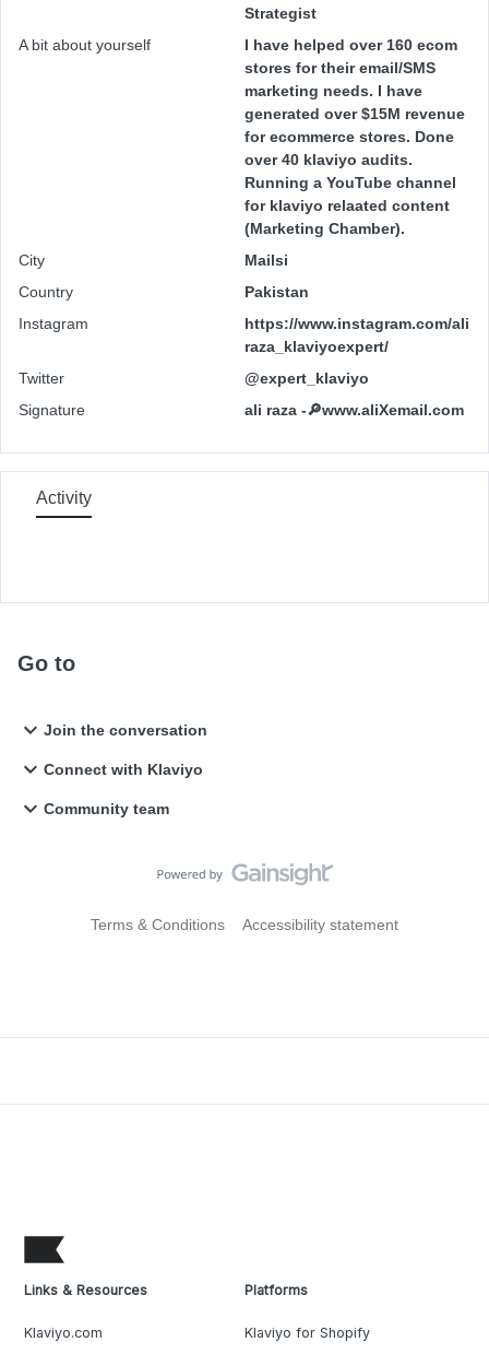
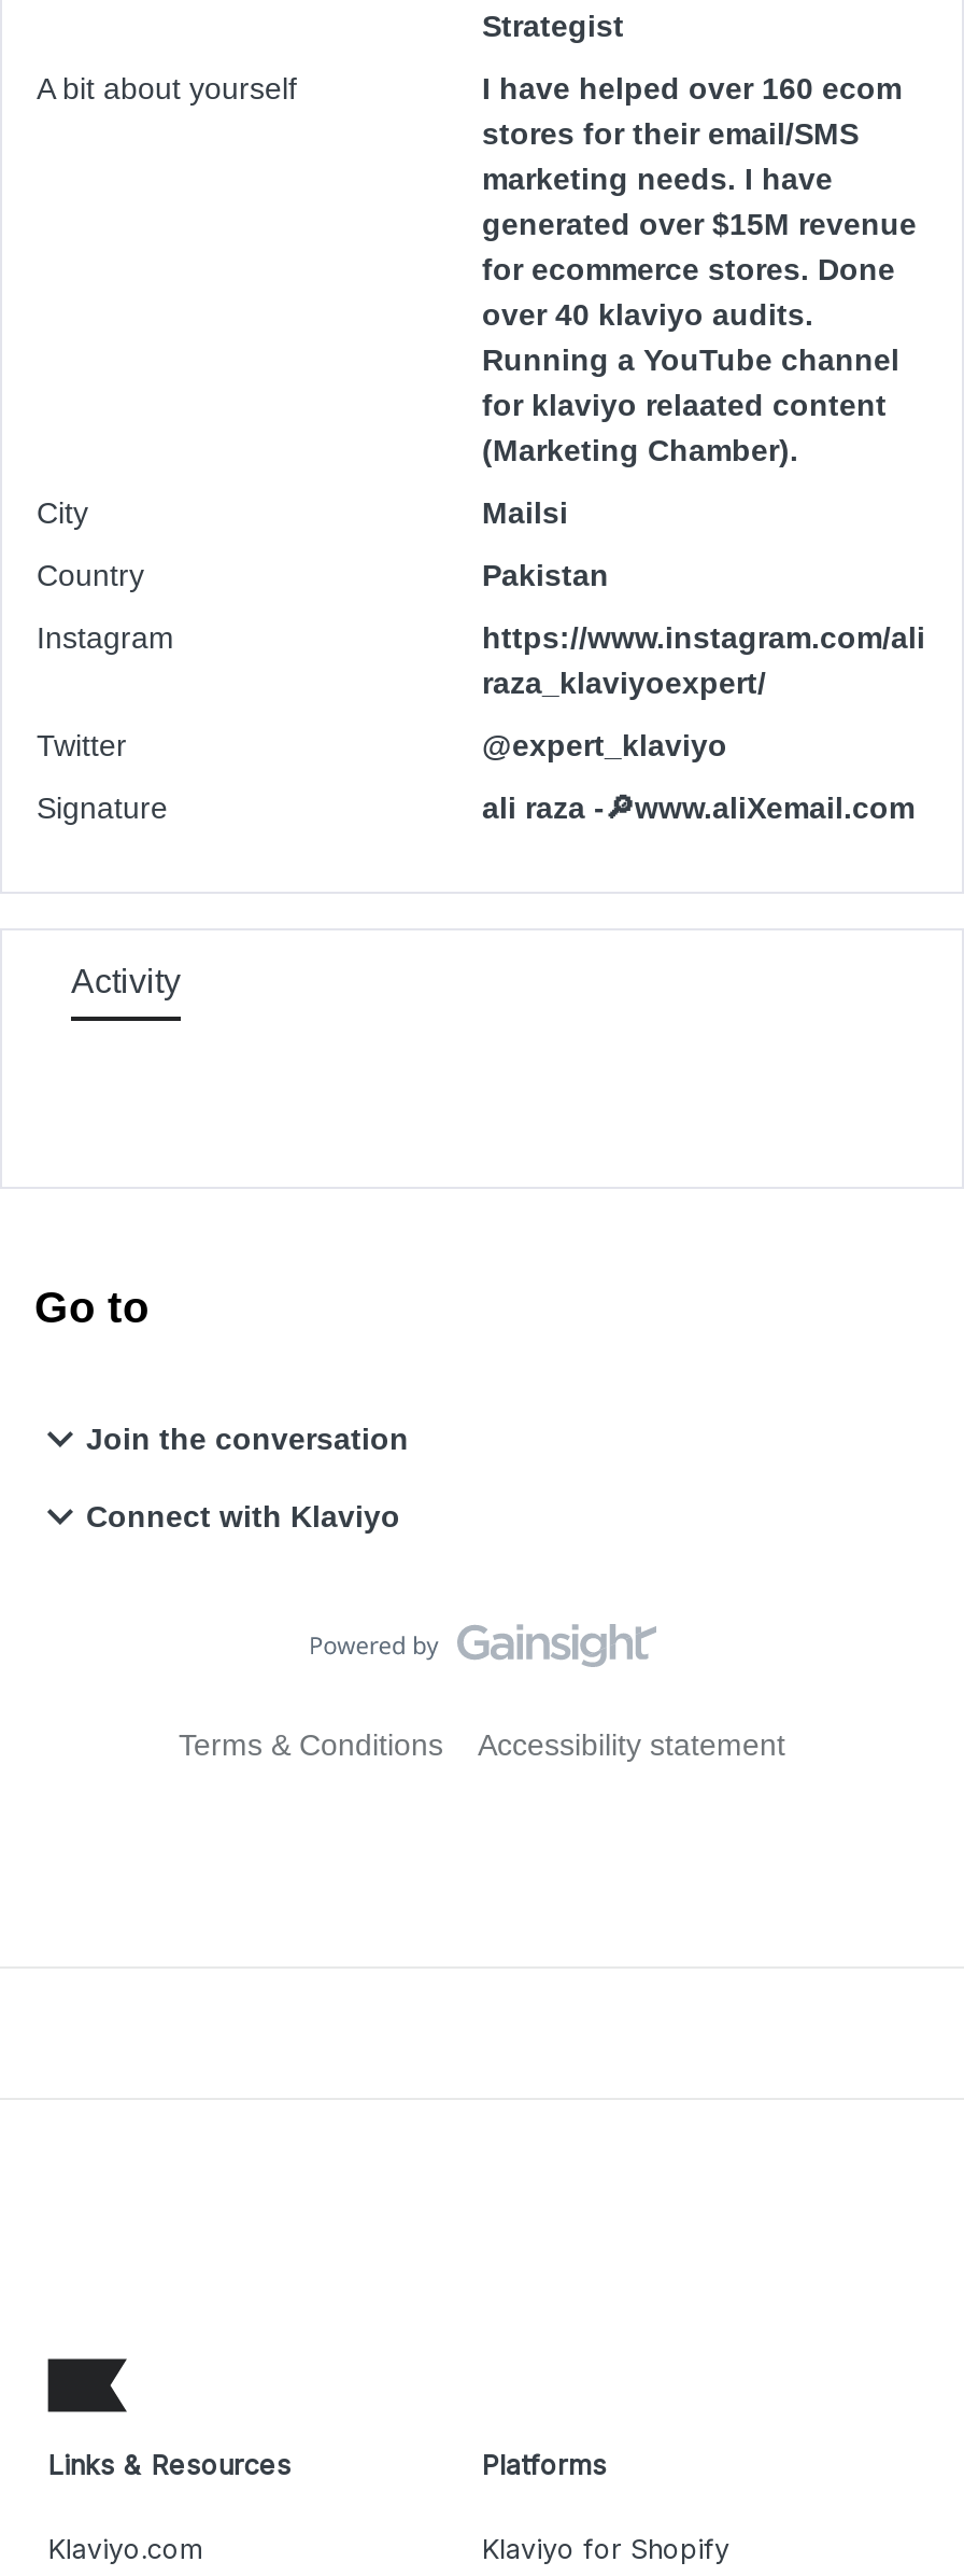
[44,799,169,817] Community team -> none

